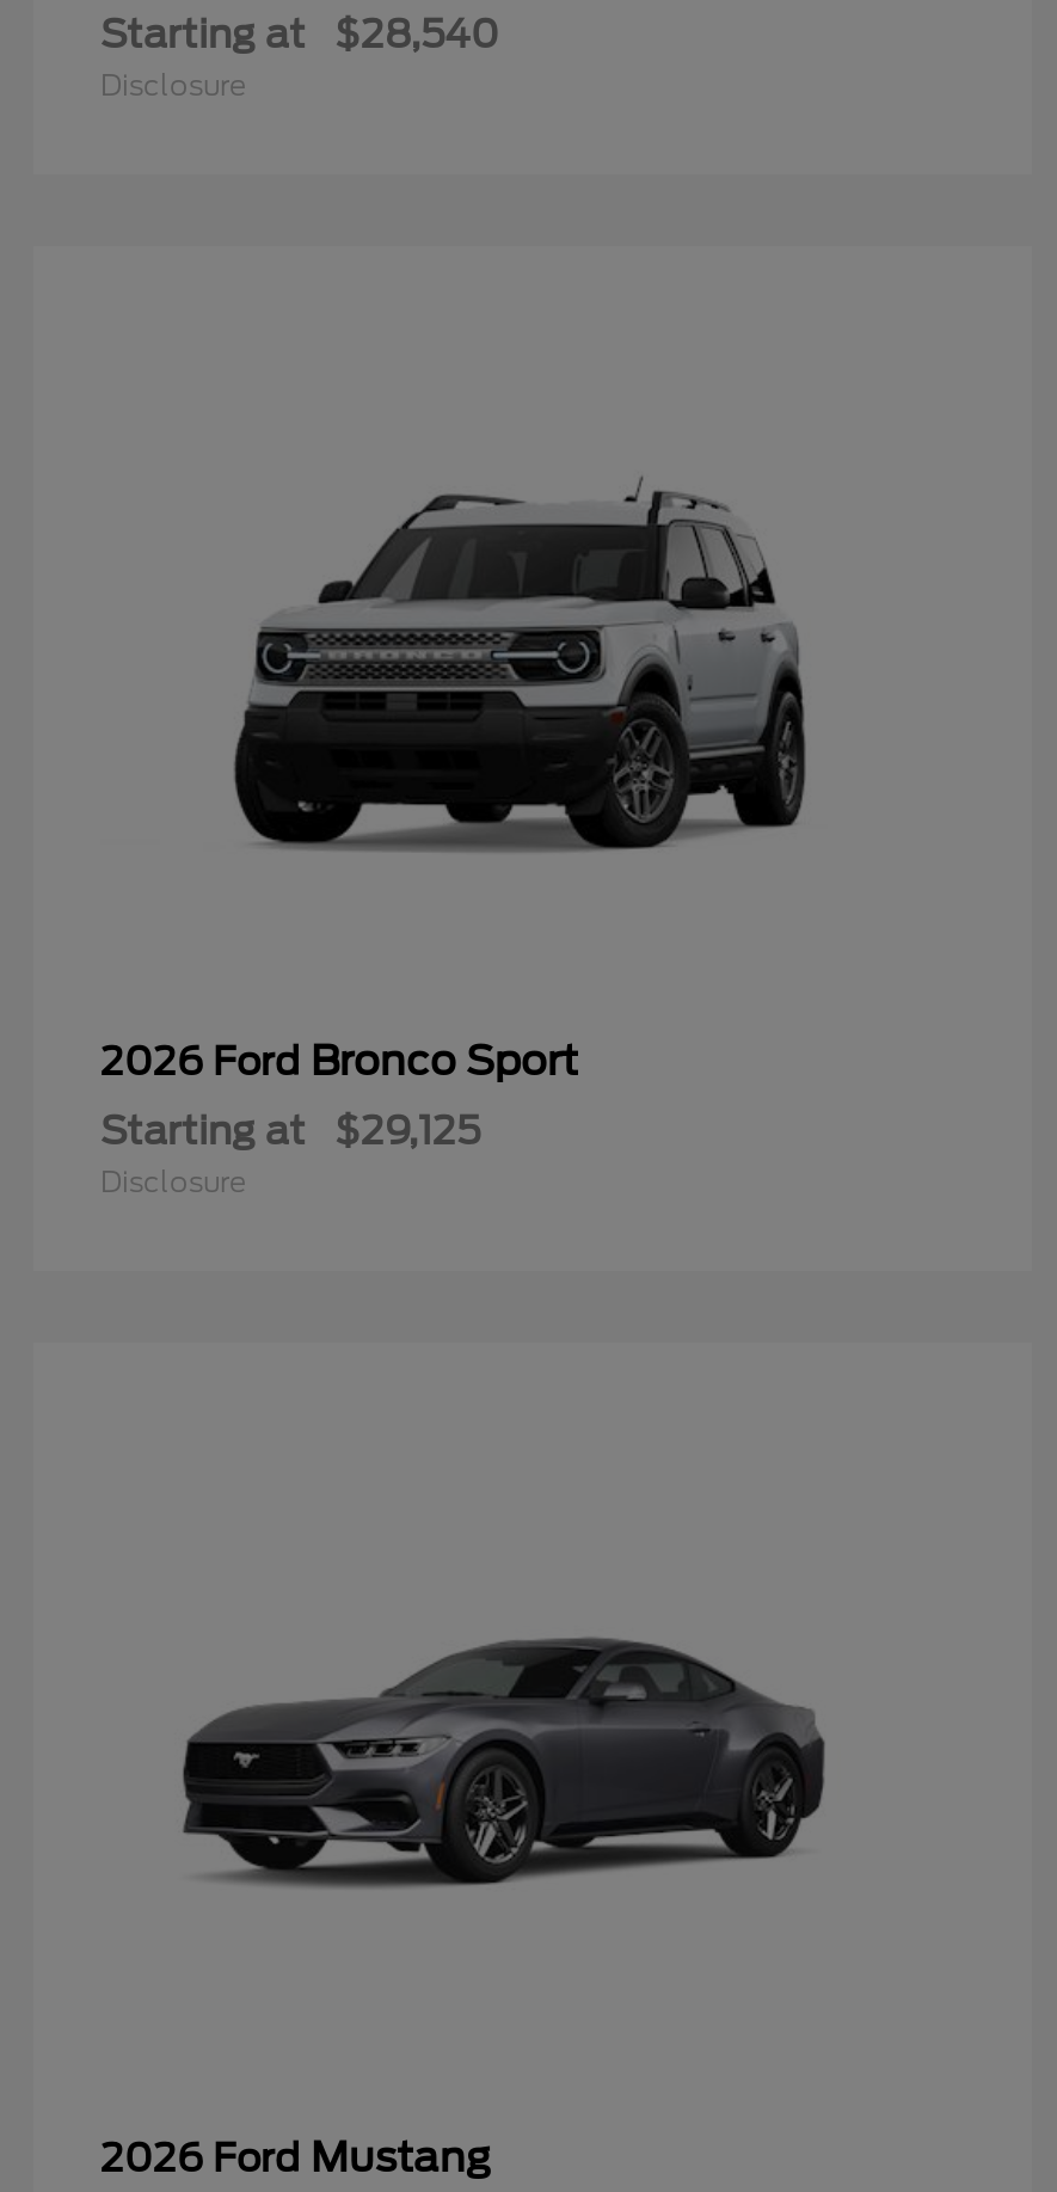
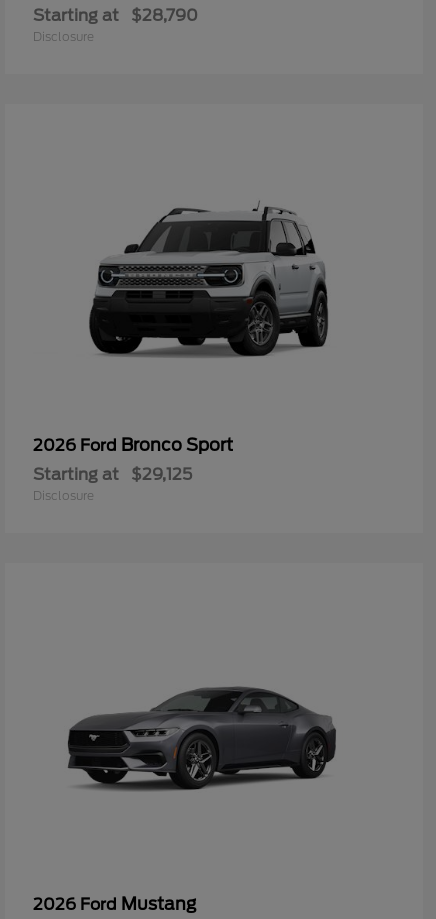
[100,11,499,57] Starting at $28,540 -> [33,6,198,25] Starting at $28,790

